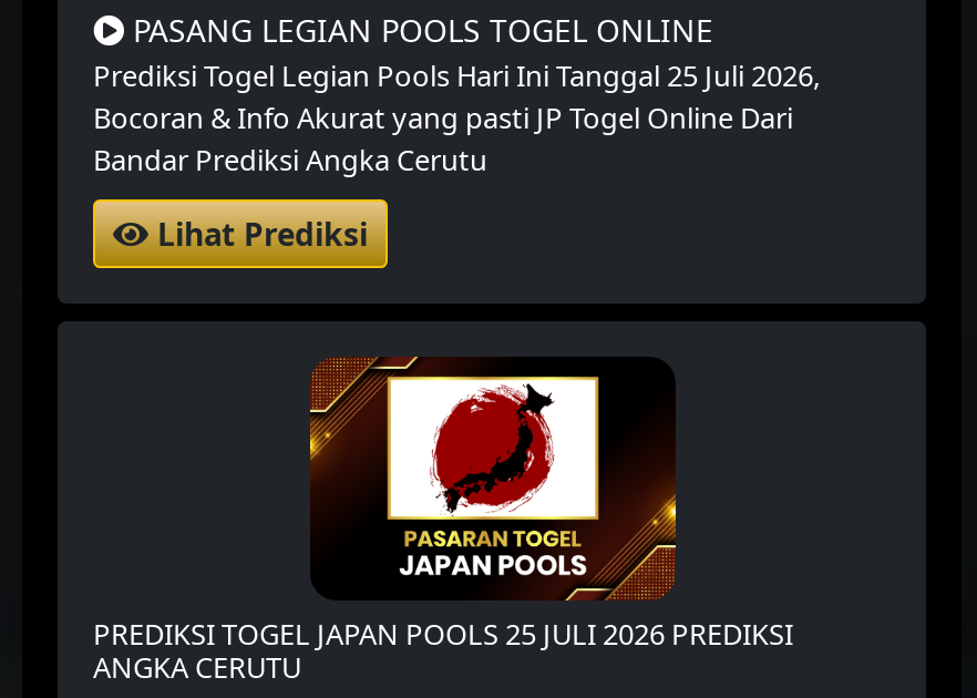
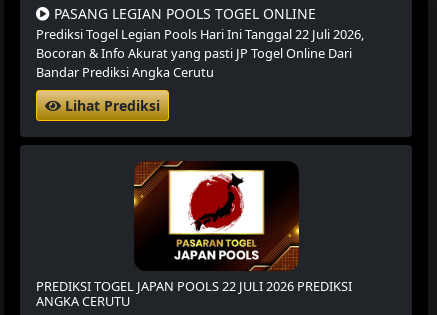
[93,56,820,96] Prediksi Togel Legian Pools Hari Ini Tanggal 25 Juli 2026, -> [36,25,364,43] Prediksi Togel Legian Pools Hari Ini Tanggal 22 Juli 2026,
[93,614,793,654] PREDIKSI TOGEL JAPAN POOLS 25 JULI 2026 PREDIKSI -> [36,277,352,295] PREDIKSI TOGEL JAPAN POOLS 22 JULI 2026 PREDIKSI

